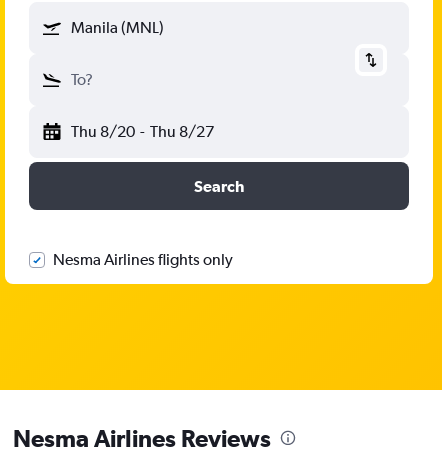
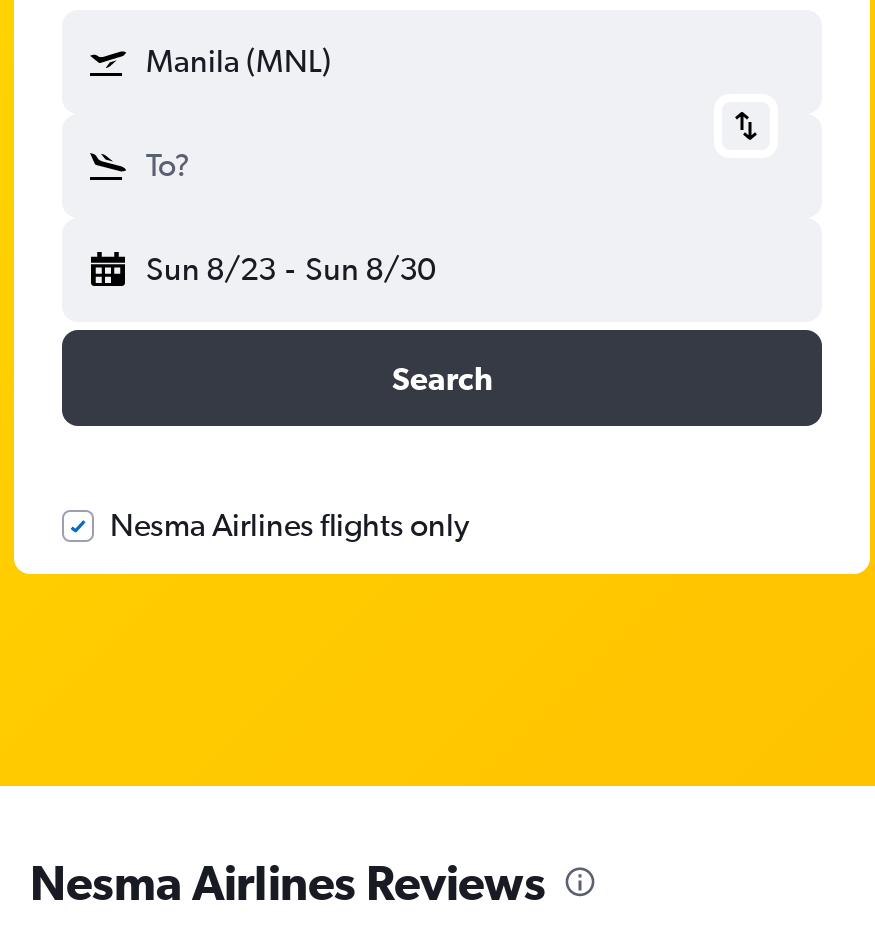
[71,122,214,141] Thu 8/20 - Thu 8/27 -> [146,250,435,288] Sun 8/23 - Sun 8/30

